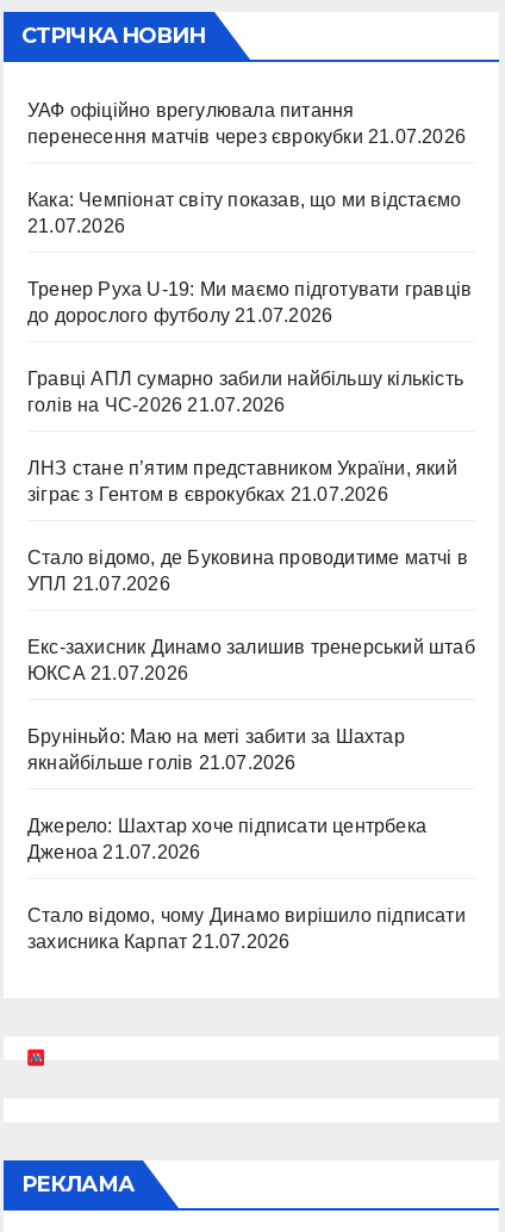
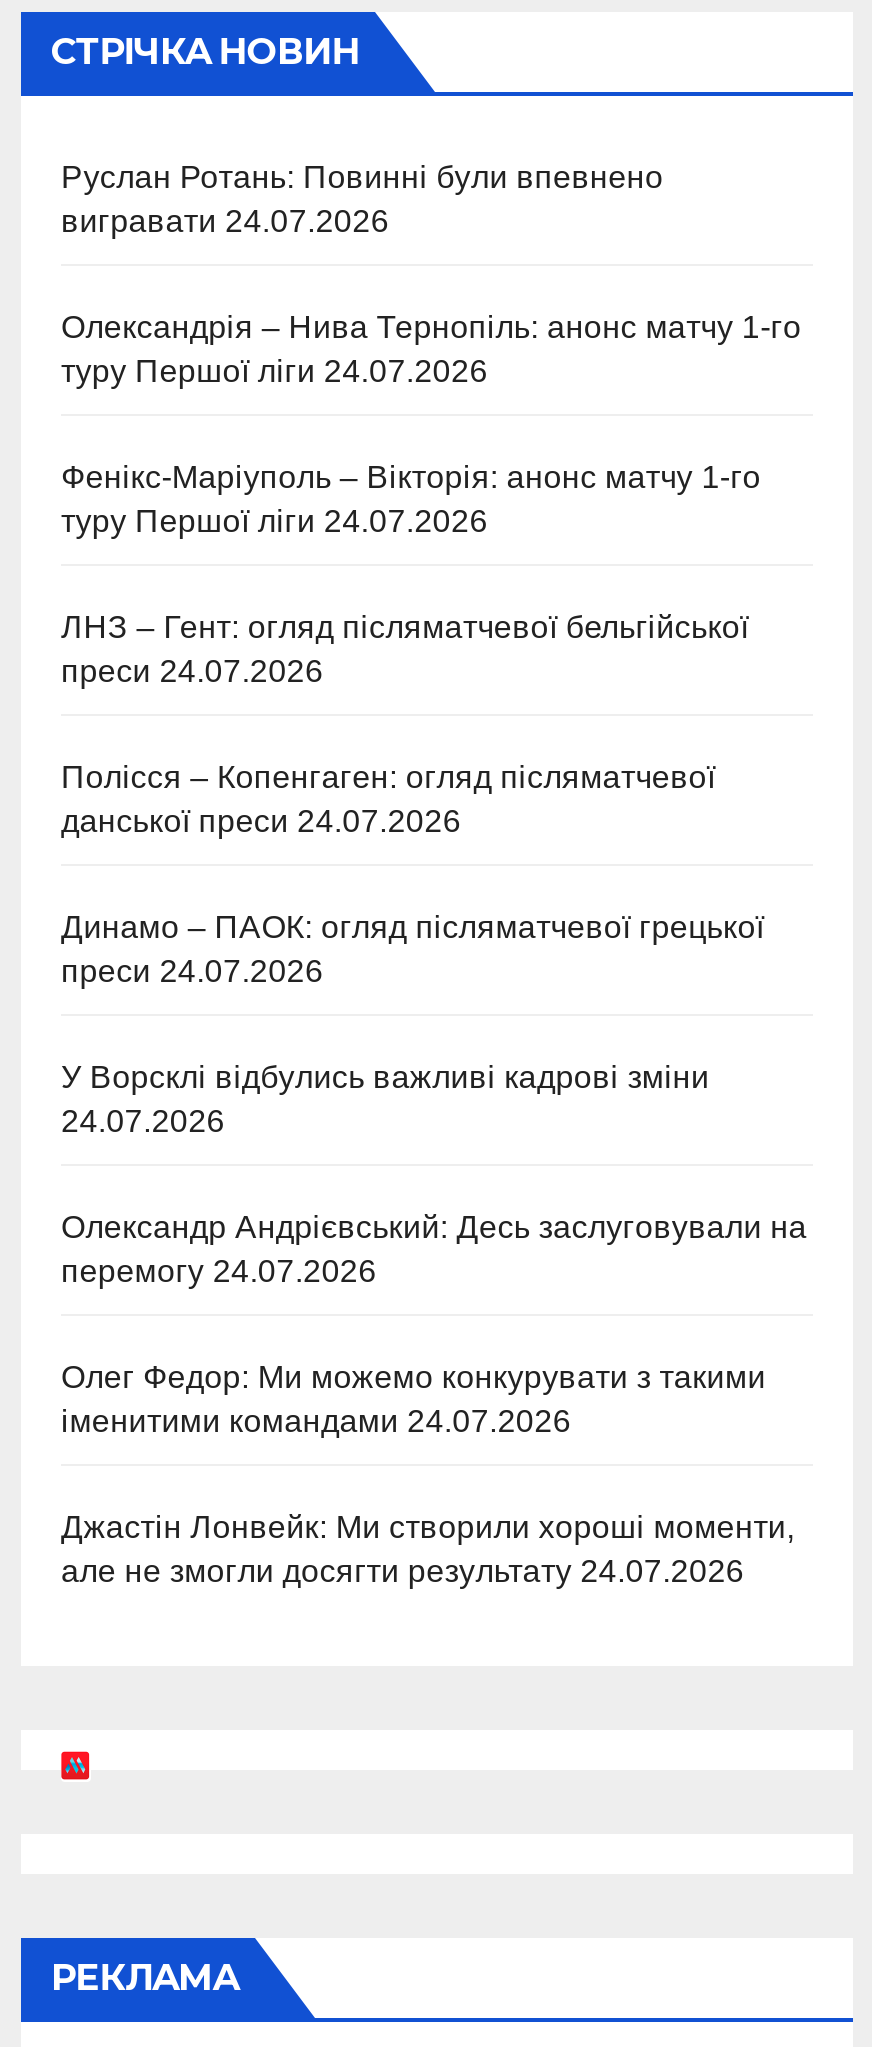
[27,100,466,147] УАФ офіційно врегулювала питання | перенесення матчів через єврокубки 21.07.2026 -> [61,160,663,238] Руслан Ротань: Повинні були впевнено | вигравати 24.07.2026
[27,190,461,236] Кака: Чемпіонат світу показав, що ми відстаємо | 21.07.2026 -> [61,310,801,388] Олександрія – Нива Тернопіль: анонс матчу 1-го | туру Першої ліги 24.07.2026
[27,279,472,326] Тренер Руха U-19: Ми маємо підготувати гравців | до дорослого футболу 21.07.2026 -> [61,460,761,538] Фенікс-Маріуполь – Вікторія: анонс матчу 1-го | туру Першої ліги 24.07.2026
[27,369,463,415] Гравці АПЛ сумарно забили найбільшу кількість | голів на ЧС-2026 21.07.2026 -> [61,610,749,688] ЛНЗ – Гент: огляд післяматчевої бельгійської | преси 24.07.2026
[27,458,457,504] ЛНЗ стане п’ятим представником України, який | зіграє з Гентом в єврокубках 21.07.2026 -> [61,760,715,838] Полісся – Копенгаген: огляд післяматчевої | данської преси 24.07.2026
[27,547,468,594] Стало відомо, де Буковина проводитиме матчі в | УПЛ 21.07.2026 -> [61,910,764,988] Динамо – ПАОК: огляд післяматчевої грецької | преси 24.07.2026
[27,637,475,683] Екс-захисник Динамо залишив тренерський штаб | ЮКСА 21.07.2026 -> [61,1060,709,1138] У Ворсклі відбулись важливі кадрові зміни | 24.07.2026
[27,726,405,773] Бруніньйо: Маю на меті забити за Шахтар | якнайбільше голів 21.07.2026 -> [61,1210,807,1288] Олександр Андрієвський: Десь заслуговували на | перемогу 24.07.2026
[27,816,426,862] Джерело: Шахтар хоче підписати центрбека | Дженоа 21.07.2026 -> [61,1360,766,1438] Олег Федор: Ми можемо конкурувати з такими | іменитими командами 24.07.2026
[27,905,465,952] Стало відомо, чому Динамо вирішило підписати | захисника Карпат 21.07.2026 -> [61,1510,795,1588] Джастін Лонвейк: Ми створили хороші моменти, | але не змогли досягти результату 24.07.2026

